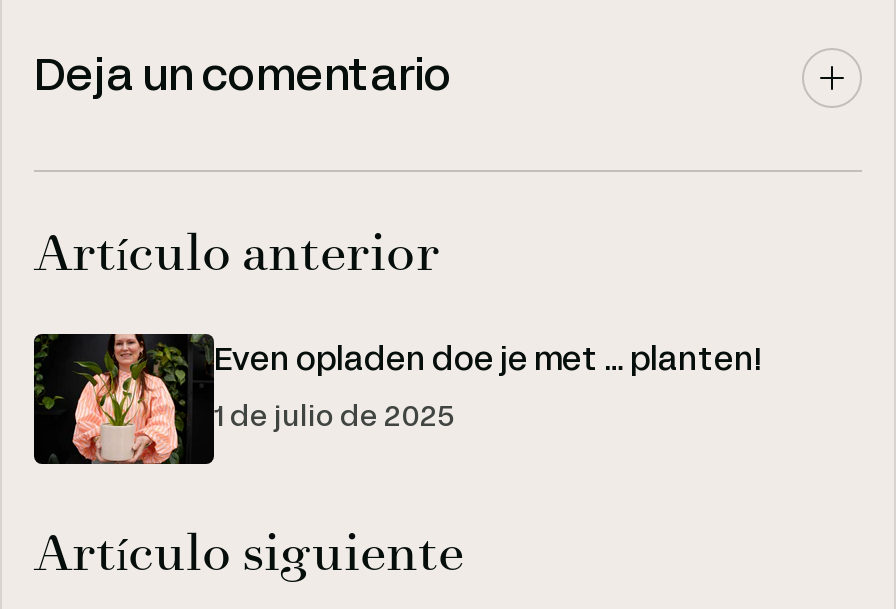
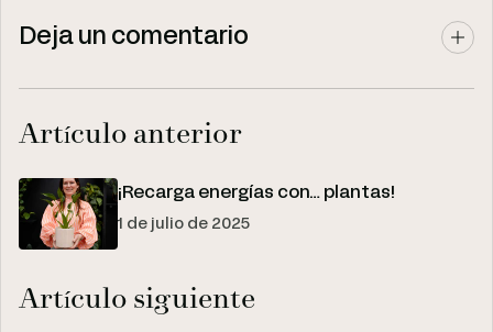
[214,346,762,376] Even opladen doe je met … planten! -> [118,185,395,201] ¡Recarga energías con… plantas!

